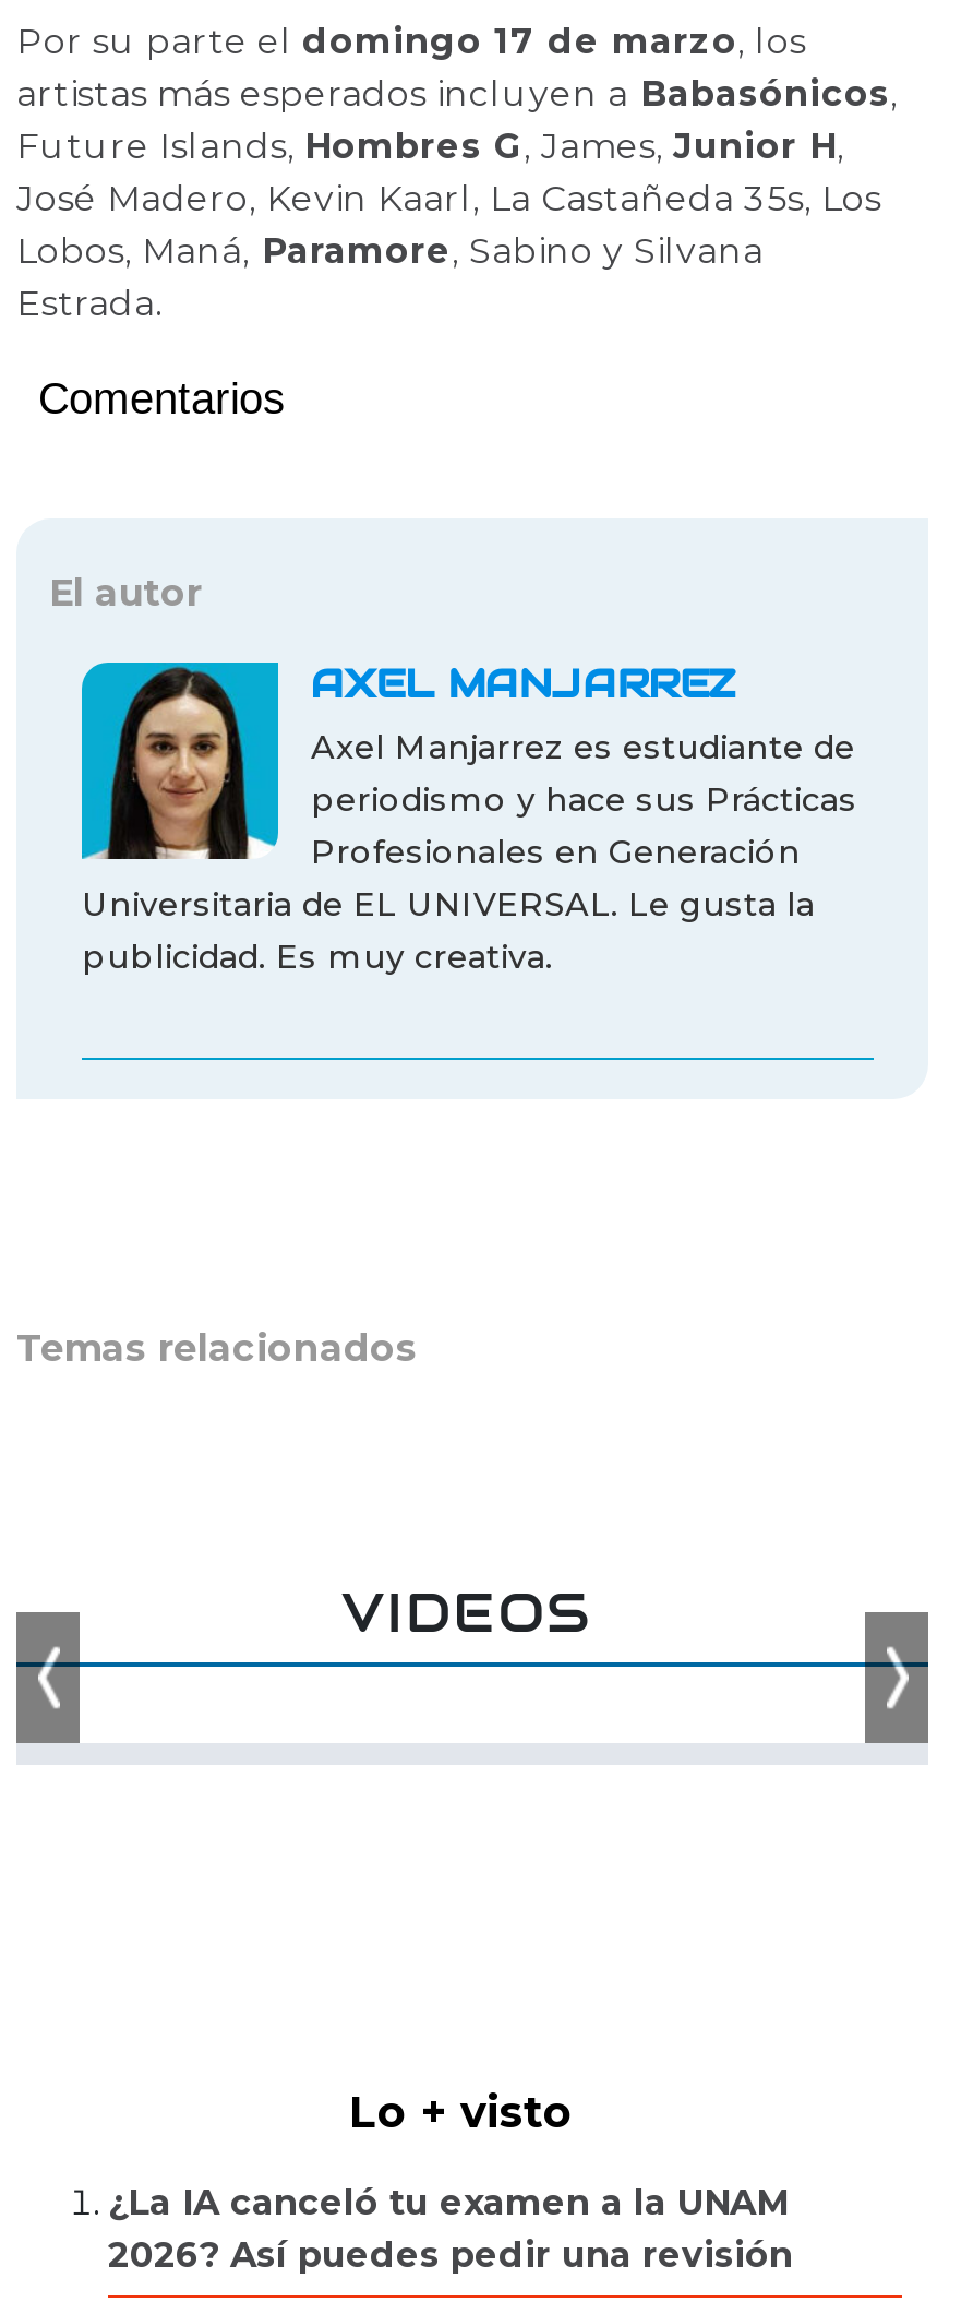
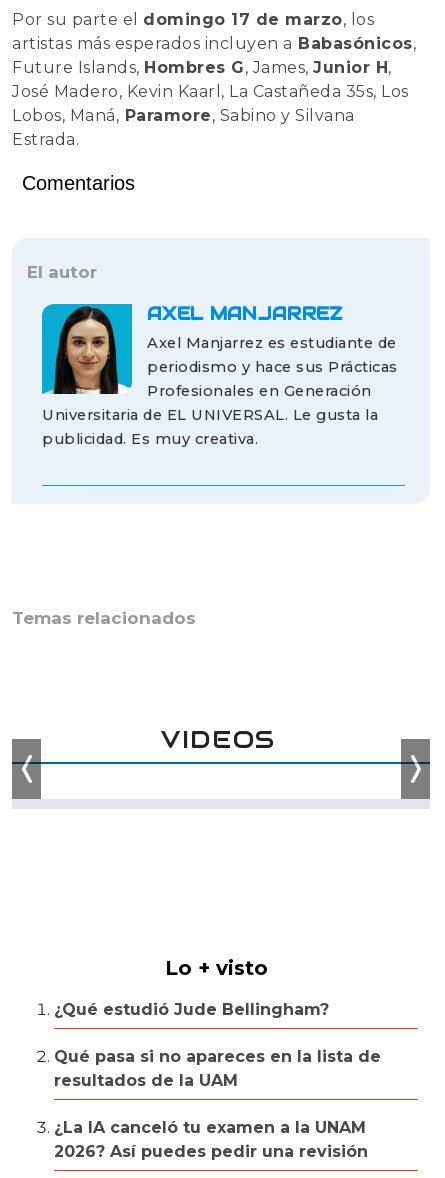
none -> [54,1000,381,1090] ¿Qué estudió Jude Bellingham? | Qué pasa si no apareces en la lista de | resultados de la UAM

